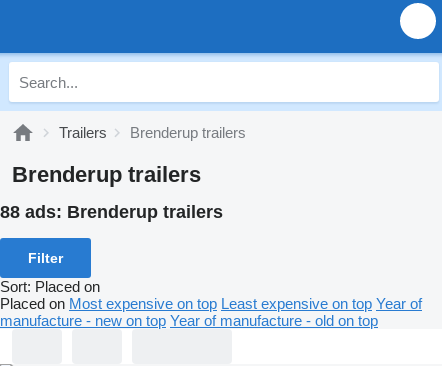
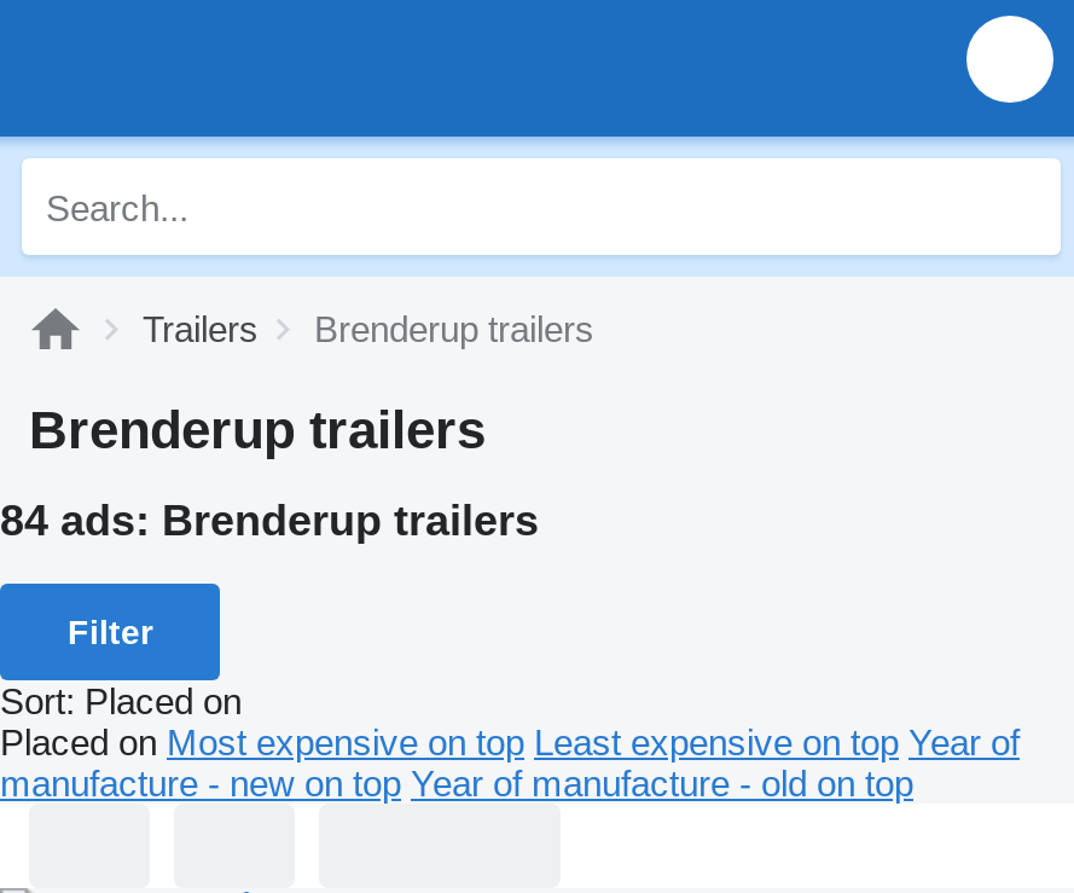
[0,202,223,222] 88 ads: Brenderup trailers -> [0,497,539,545] 84 ads: Brenderup trailers

